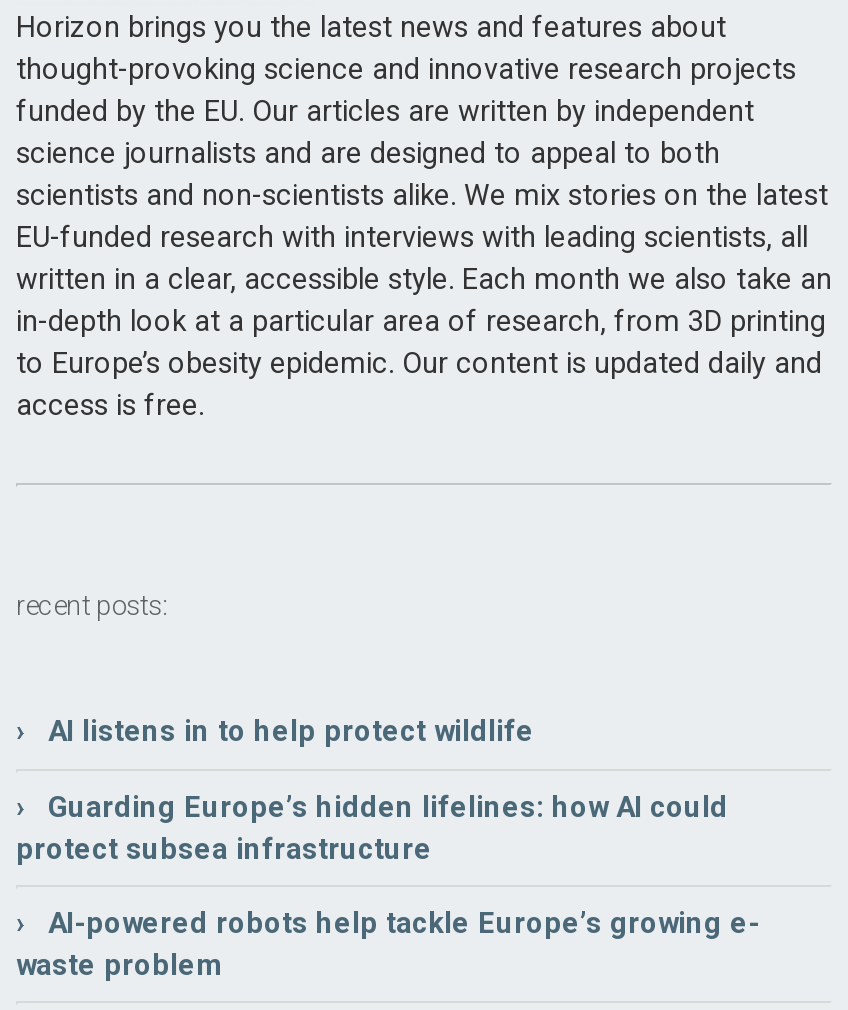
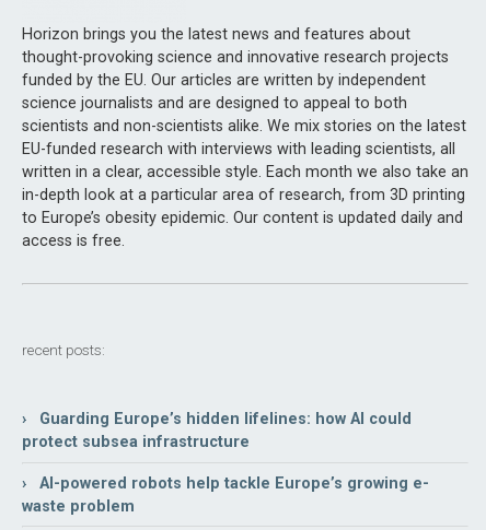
[16,716,534,750] › AI listens in to help protect wildlife -> none

